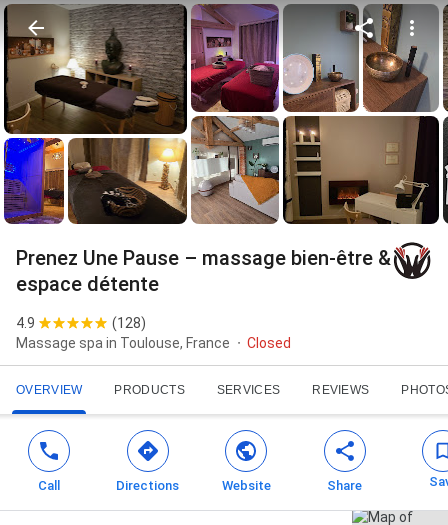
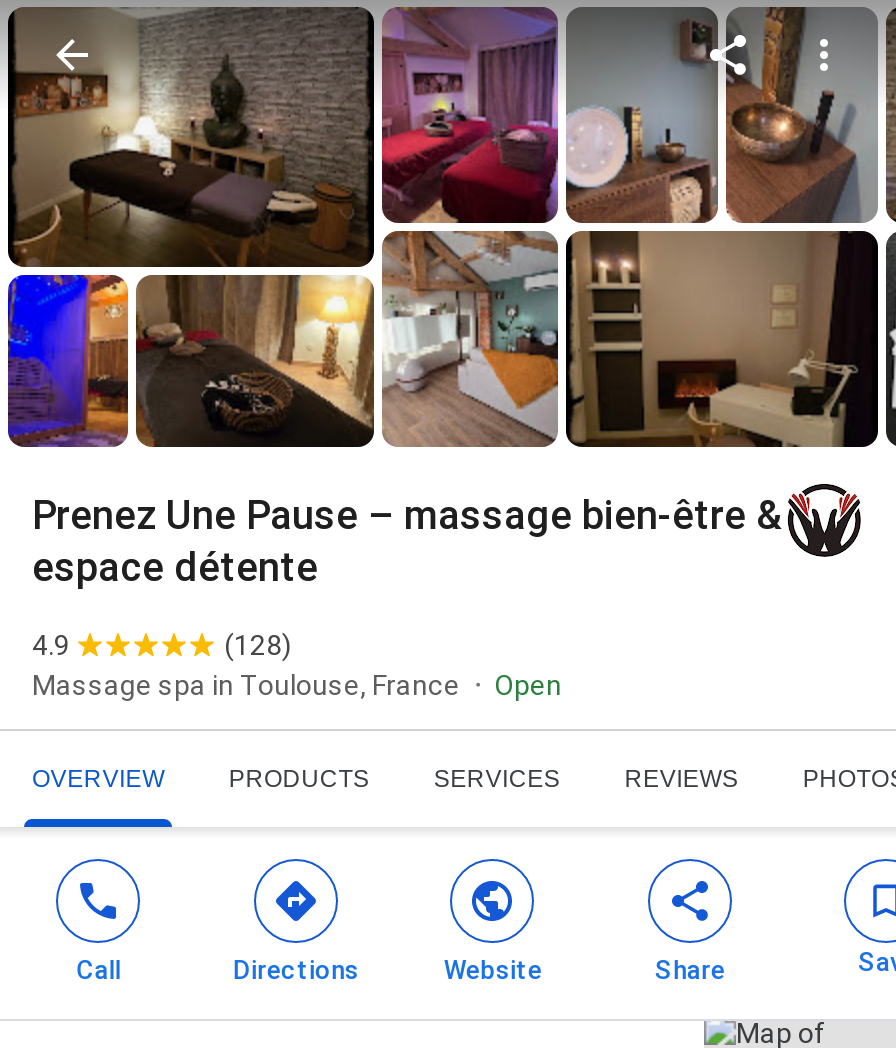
[247,335,291,351] Closed -> [494,669,562,701] Open

